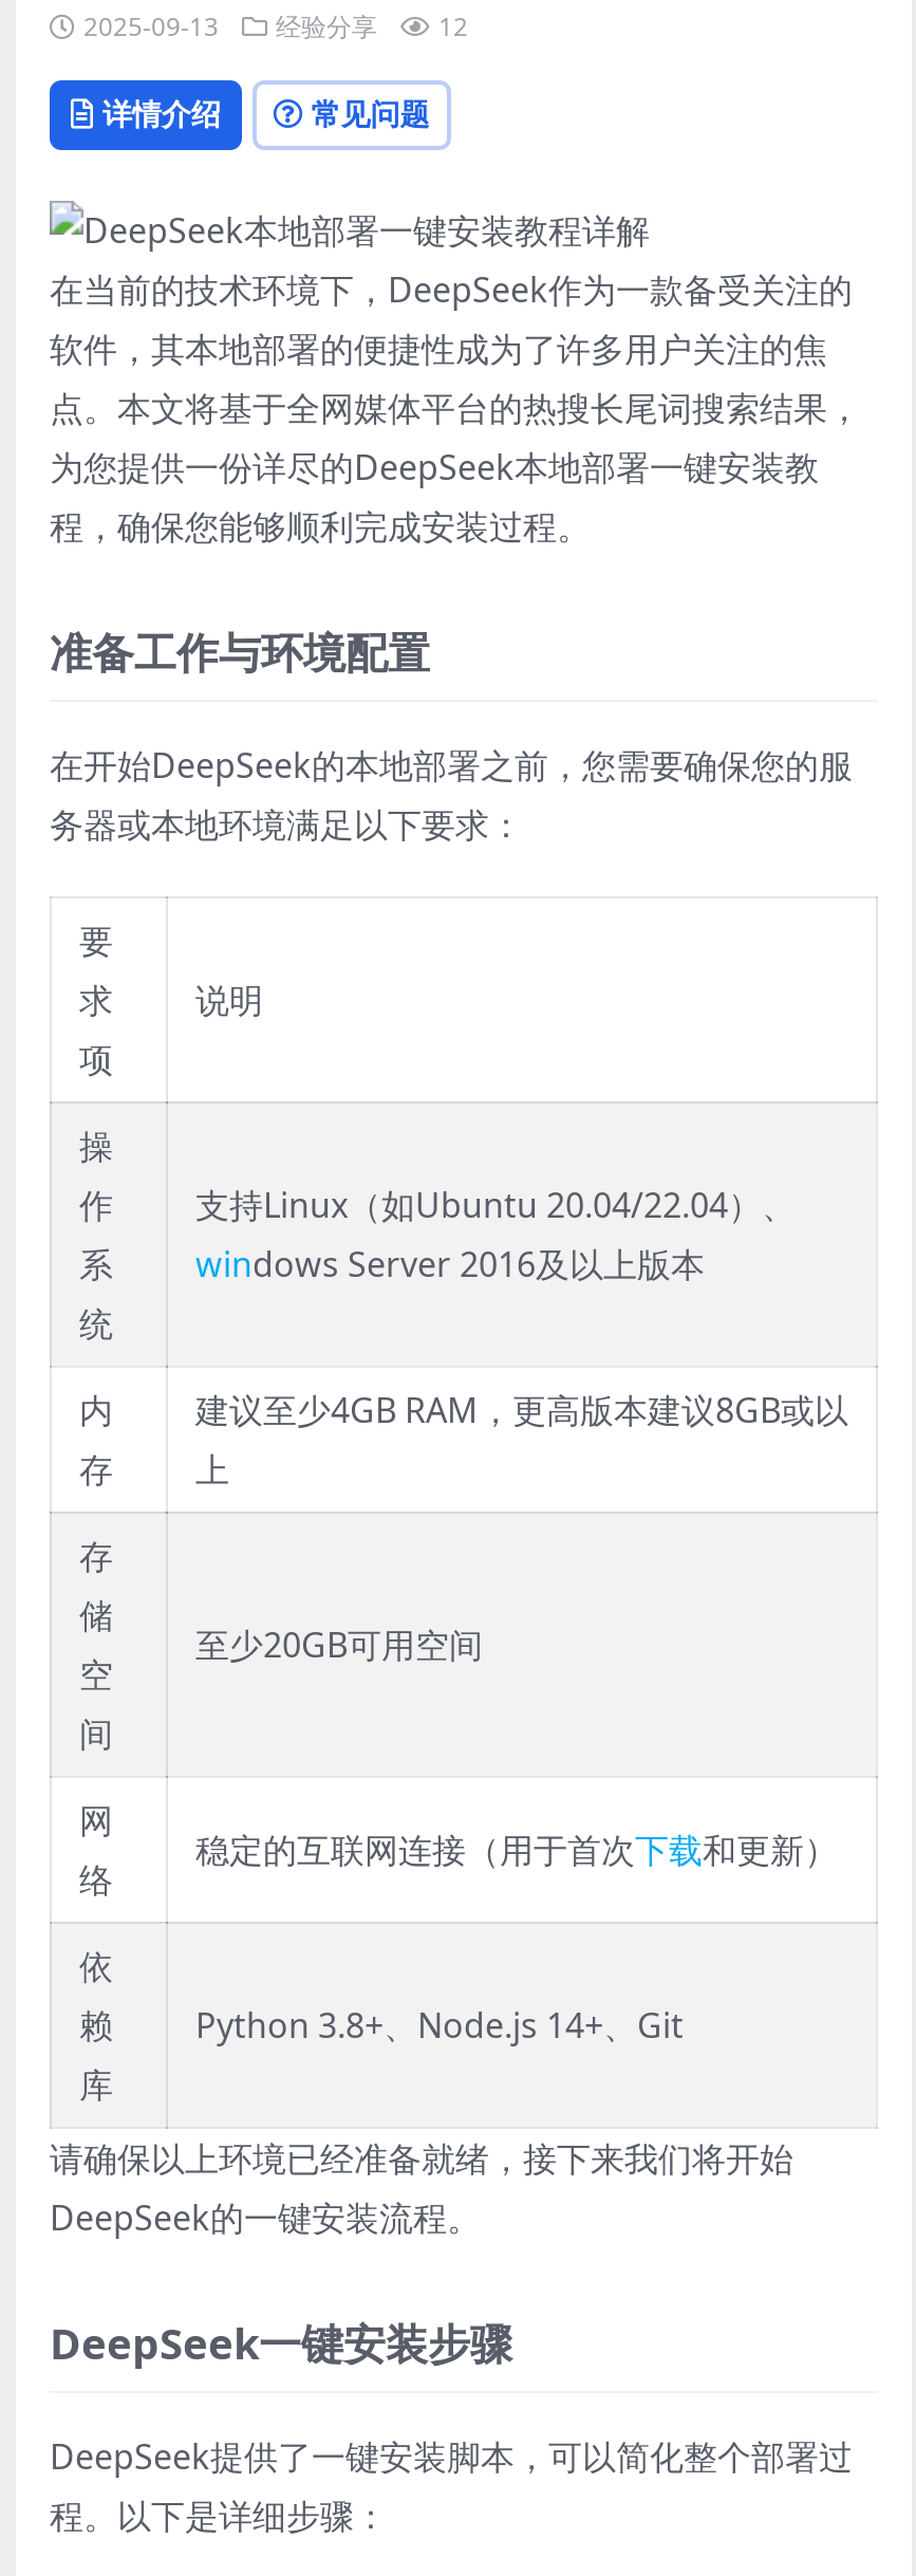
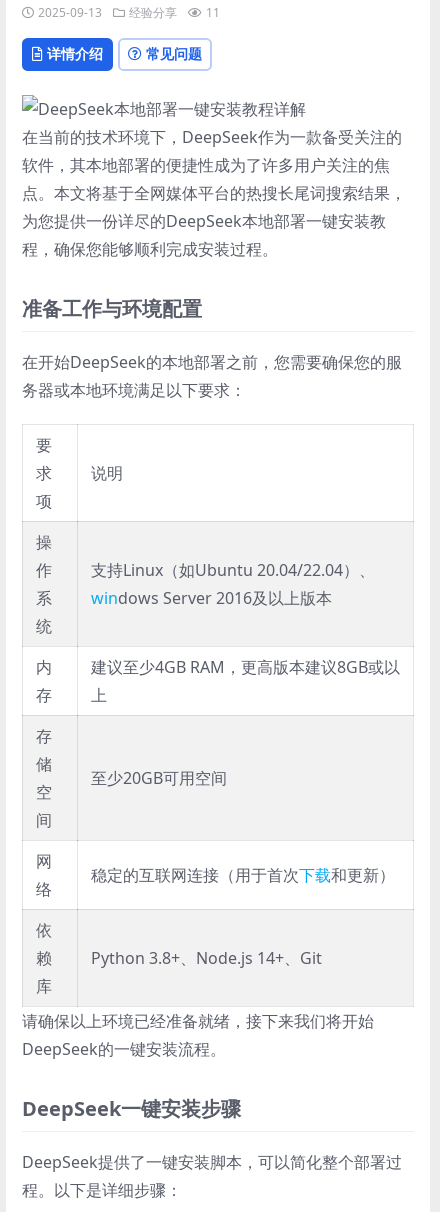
[83,8,468,44] 2025-09-13 经验分享 12 -> [38,4,220,21] 2025-09-13 经验分享 11

